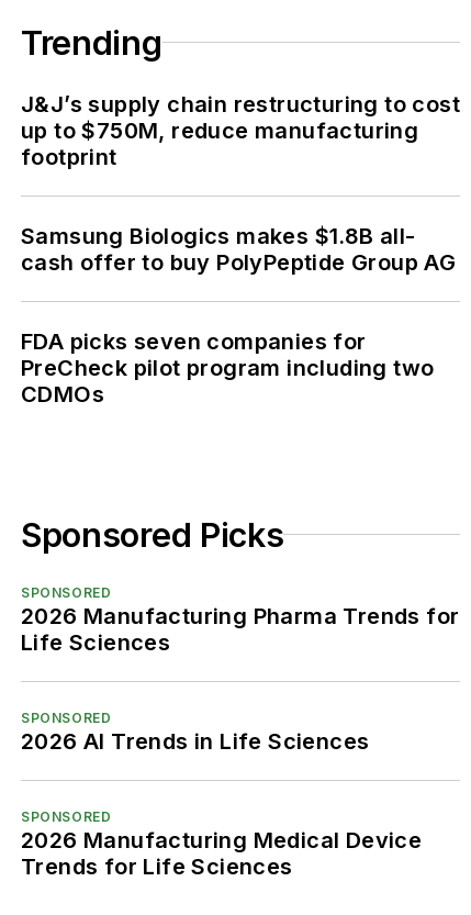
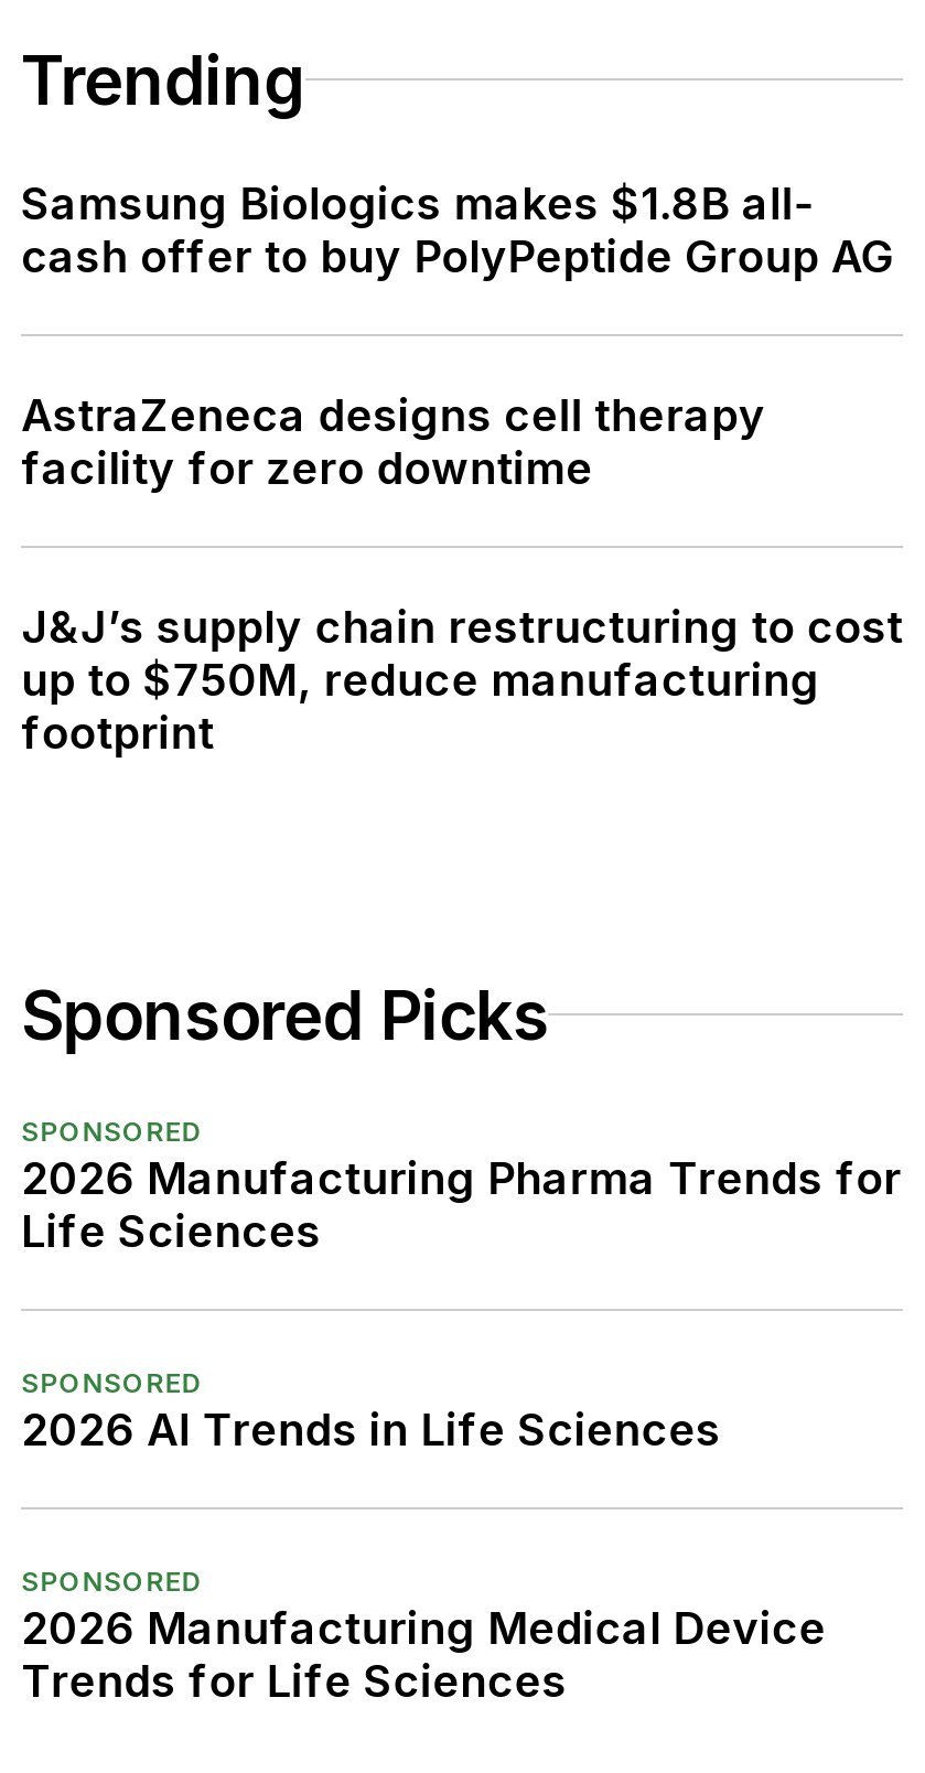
none -> [21,388,766,494] AstraZeneca designs cell therapy | facility for zero downtime
moved [21,91,460,170] -> [21,600,903,759]: J&J’s supply chain restructuring to cost | up to $750M, reduce manufacturing | footprint
moved [21,222,456,275] -> [21,176,895,282]: Samsung Biologics makes $1.8B all- | cash offer to buy PolyPeptide Group AG
[21,328,434,407] FDA picks seven companies for | PreCheck pilot program including two | CDMOs -> none

